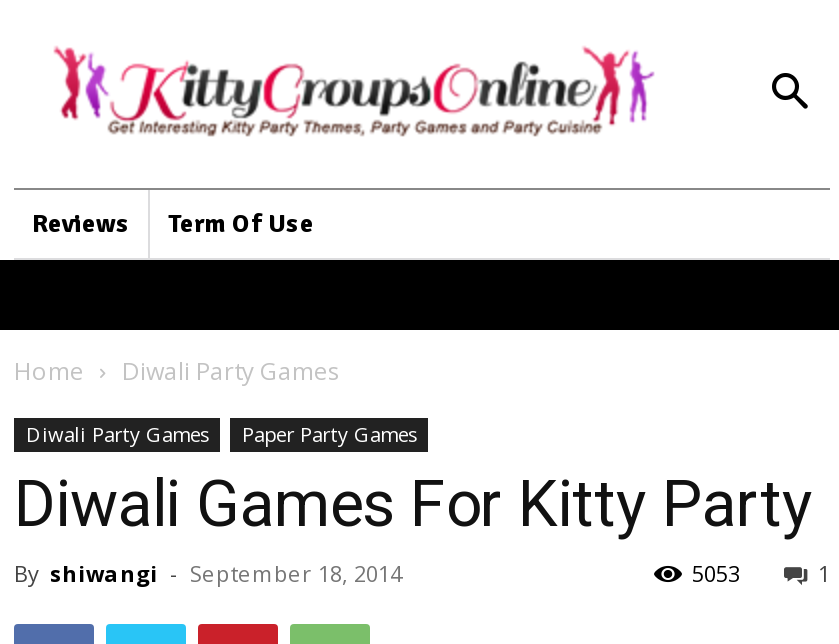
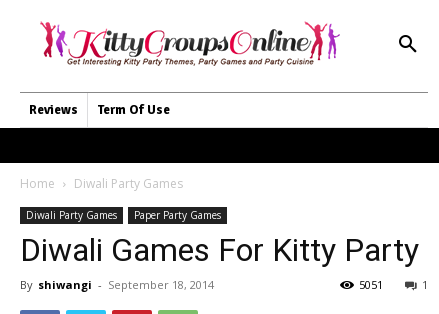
[692,558,740,588] 5053 -> [359,277,383,292] 5051

